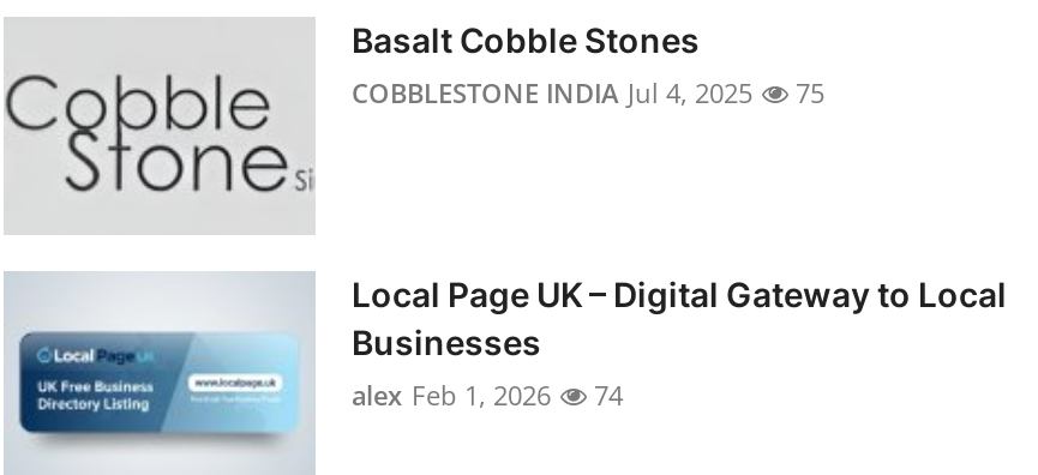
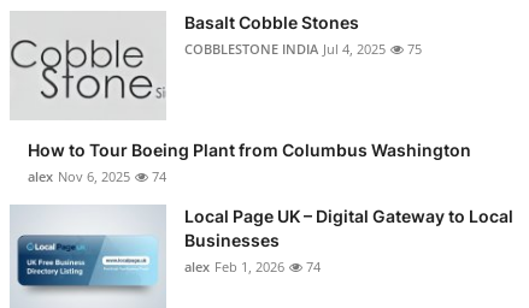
none -> [28,140,471,185] How to Tour Boeing Plant from Columbus Washington | alex Nov 6, 2025 | 74

